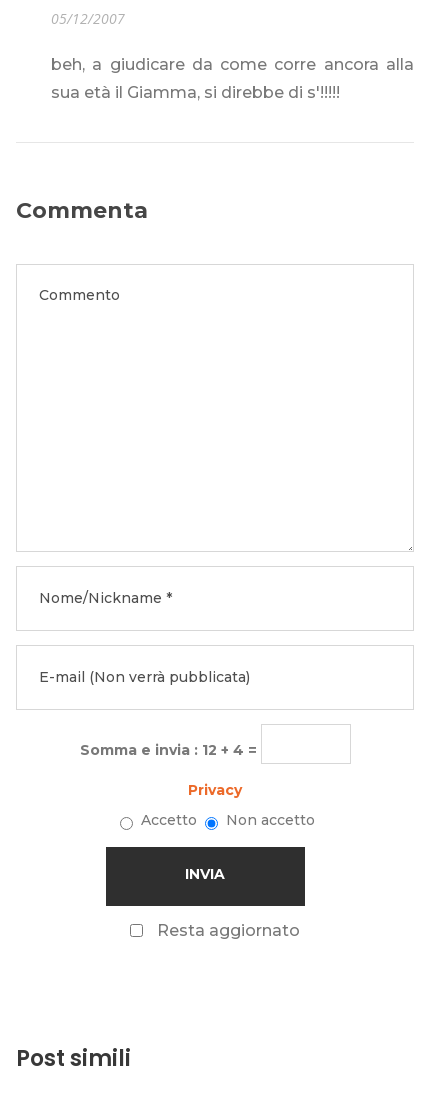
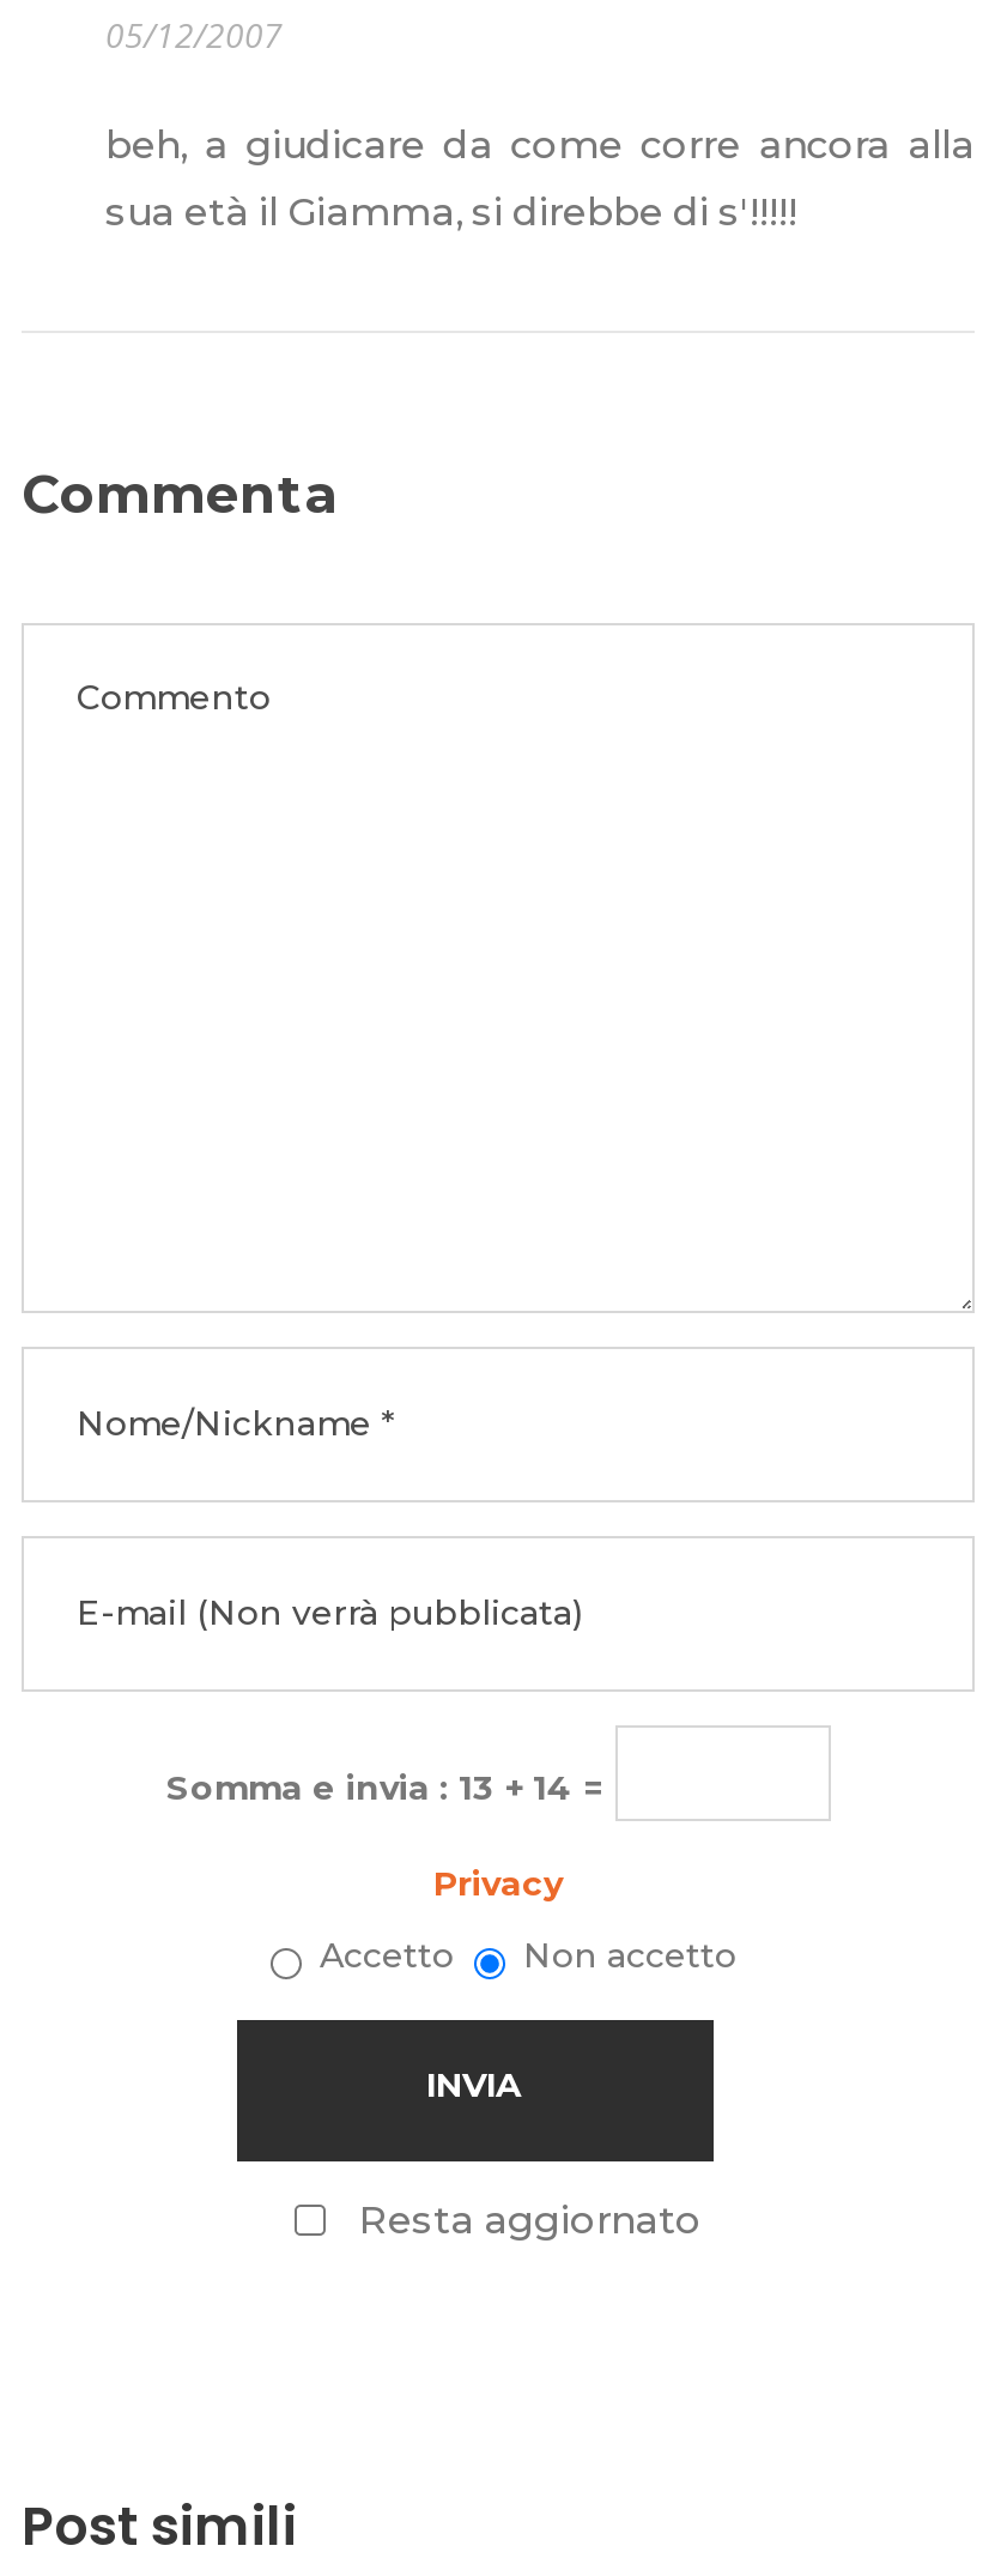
[79,741,260,759] Somma e invia : 12 + 4 = -> [166,1765,614,1808] Somma e invia : 13 + 14 =

